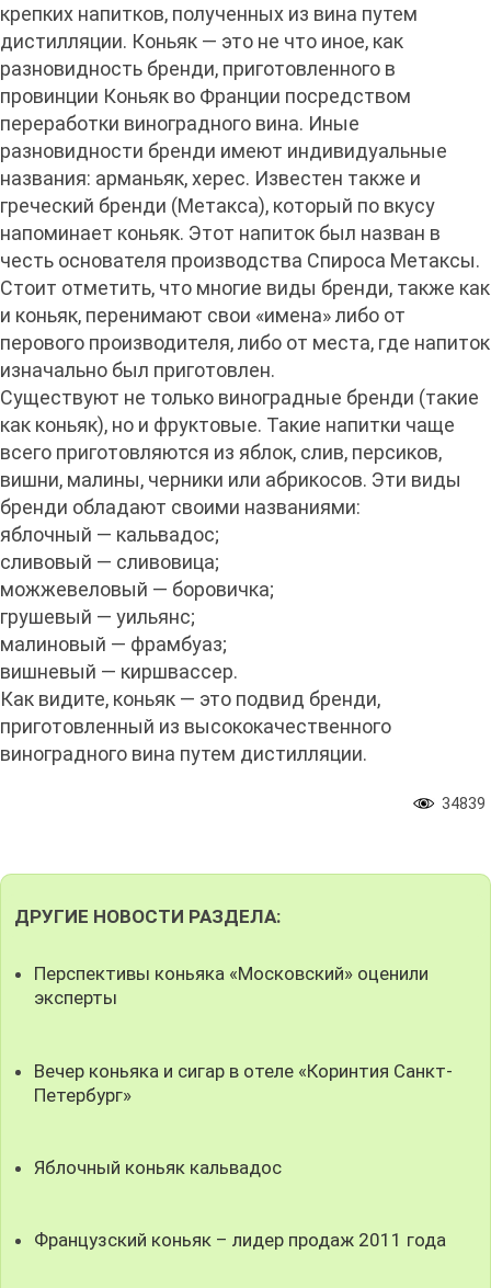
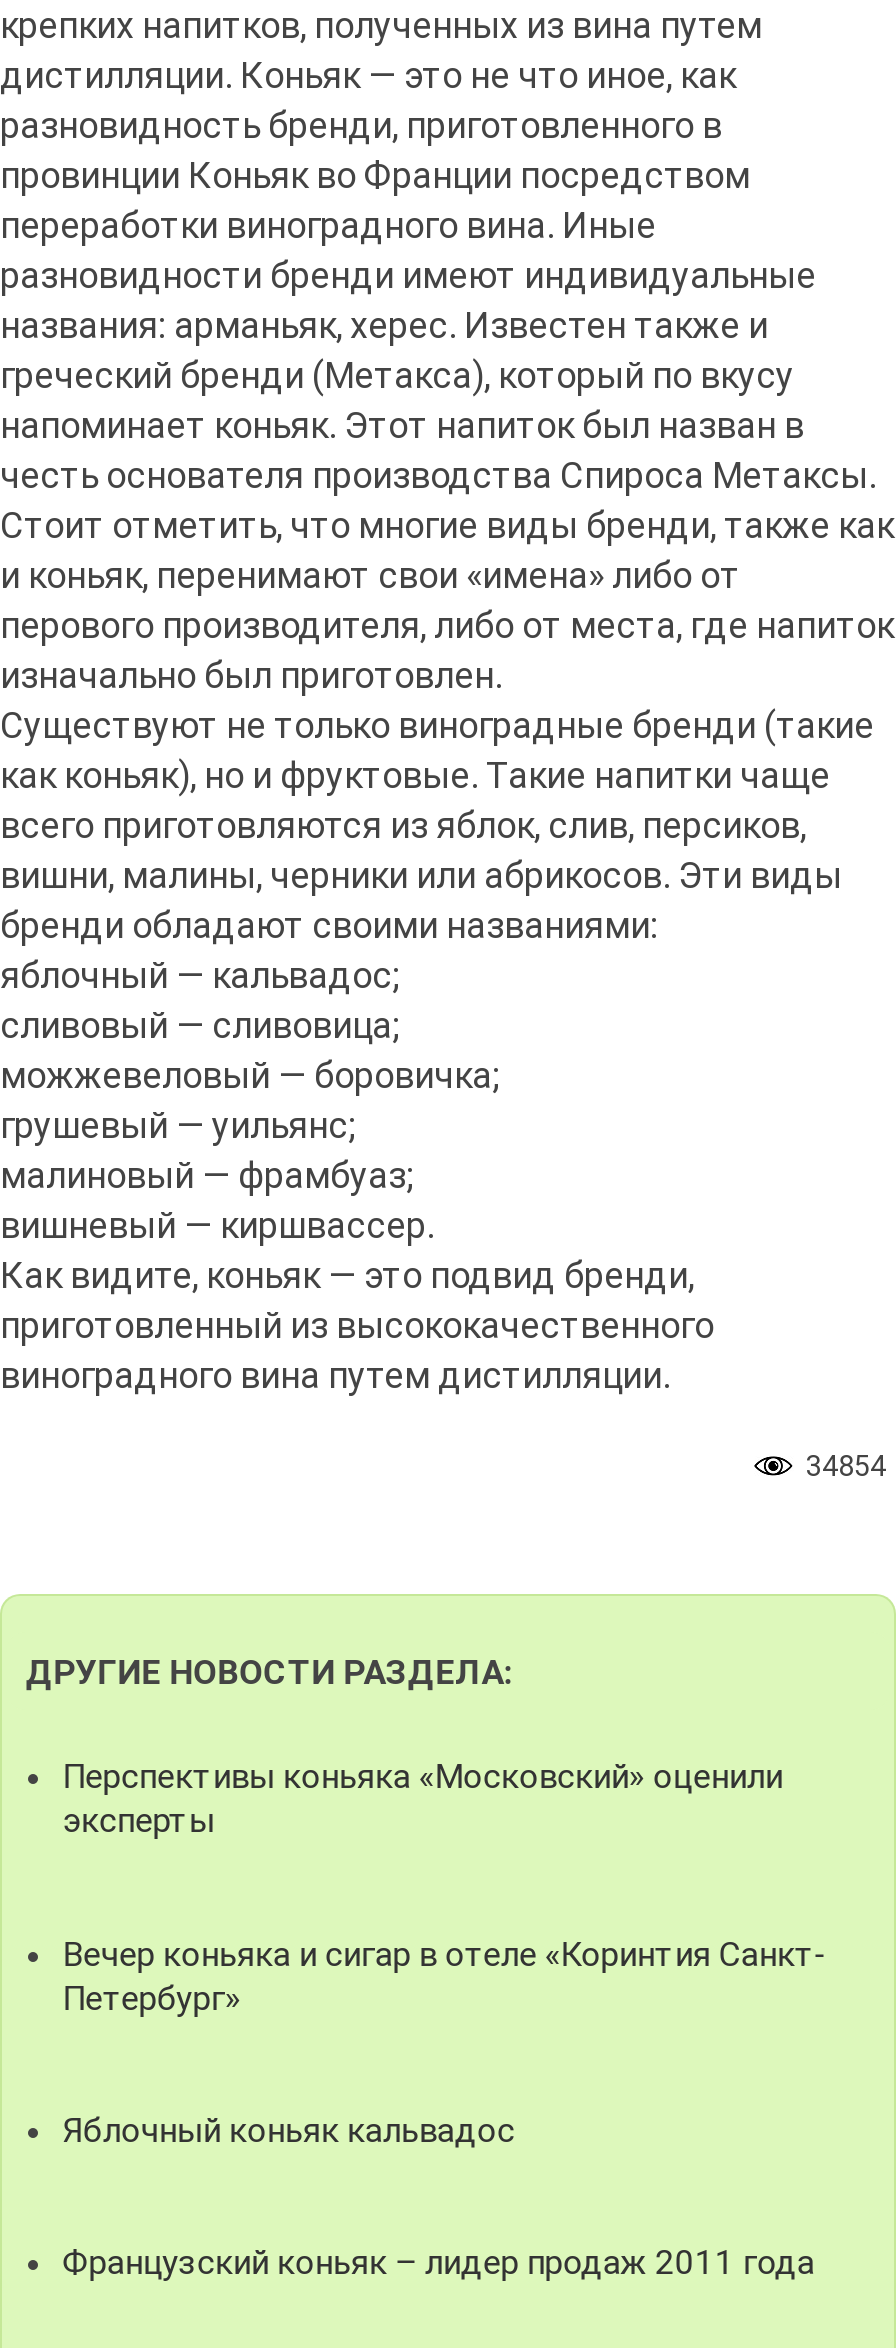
[437,795,486,814] 34839 -> [798,1450,886,1484] 34854

